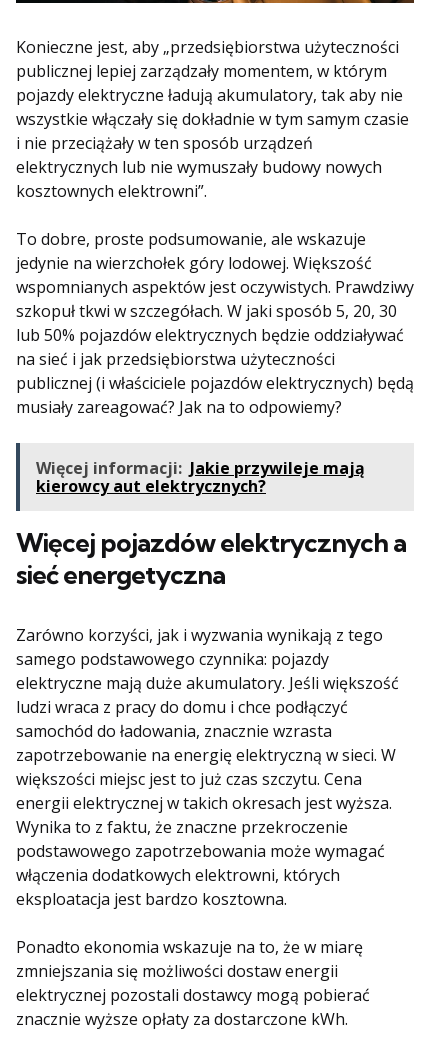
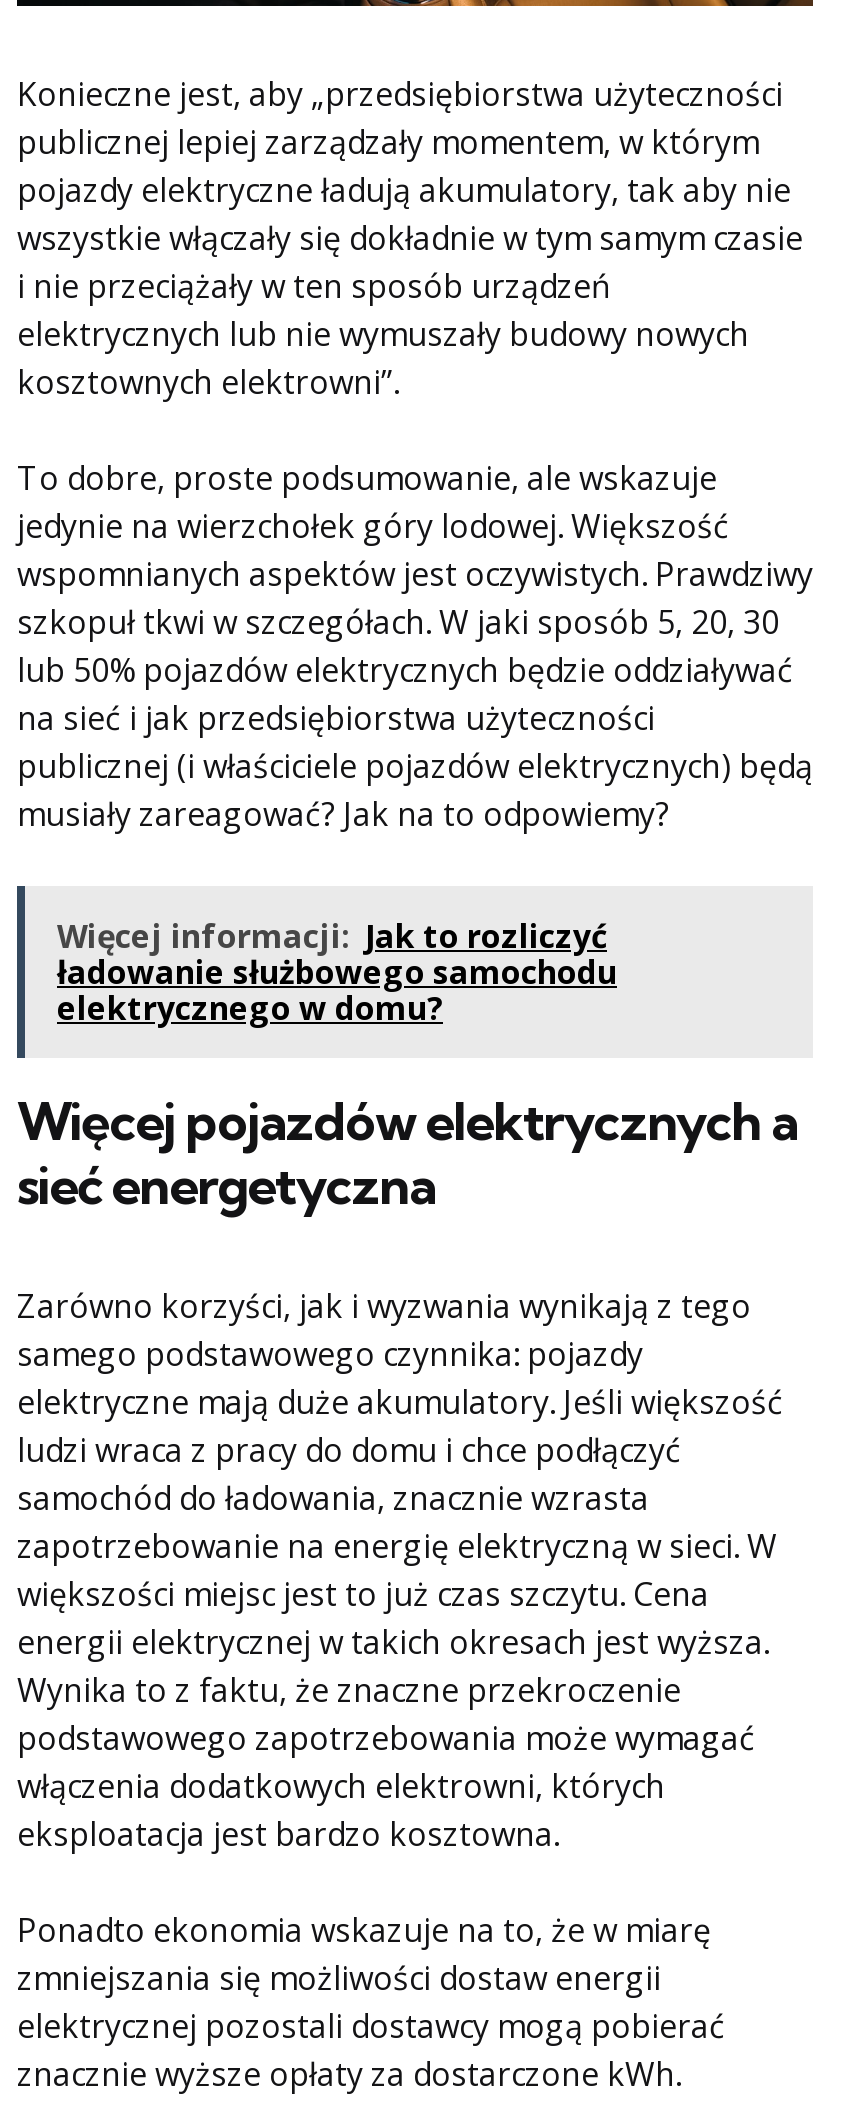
[36,457,365,497] Więcej informacji: Jakie przywileje mają | kierowcy aut elektrycznych? -> [57,914,617,1030] Więcej informacji: Jak to rozliczyć | ładowanie służbowego samochodu | elektrycznego w domu?

